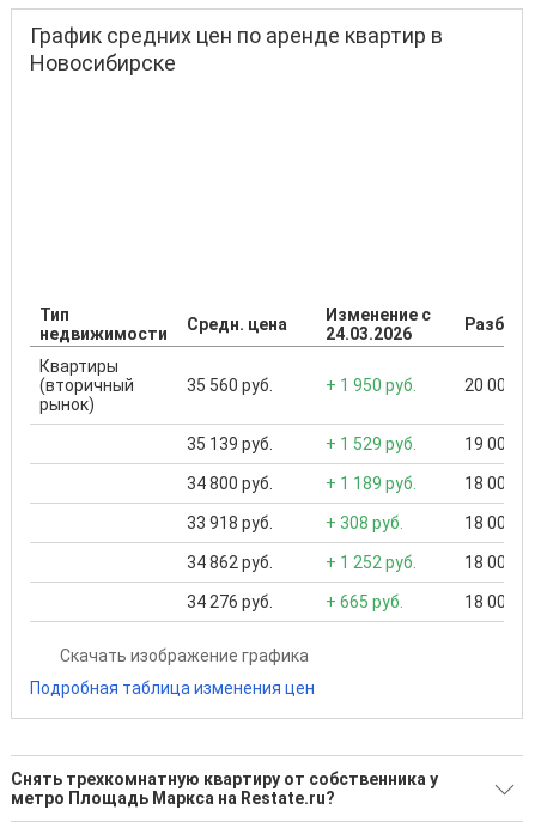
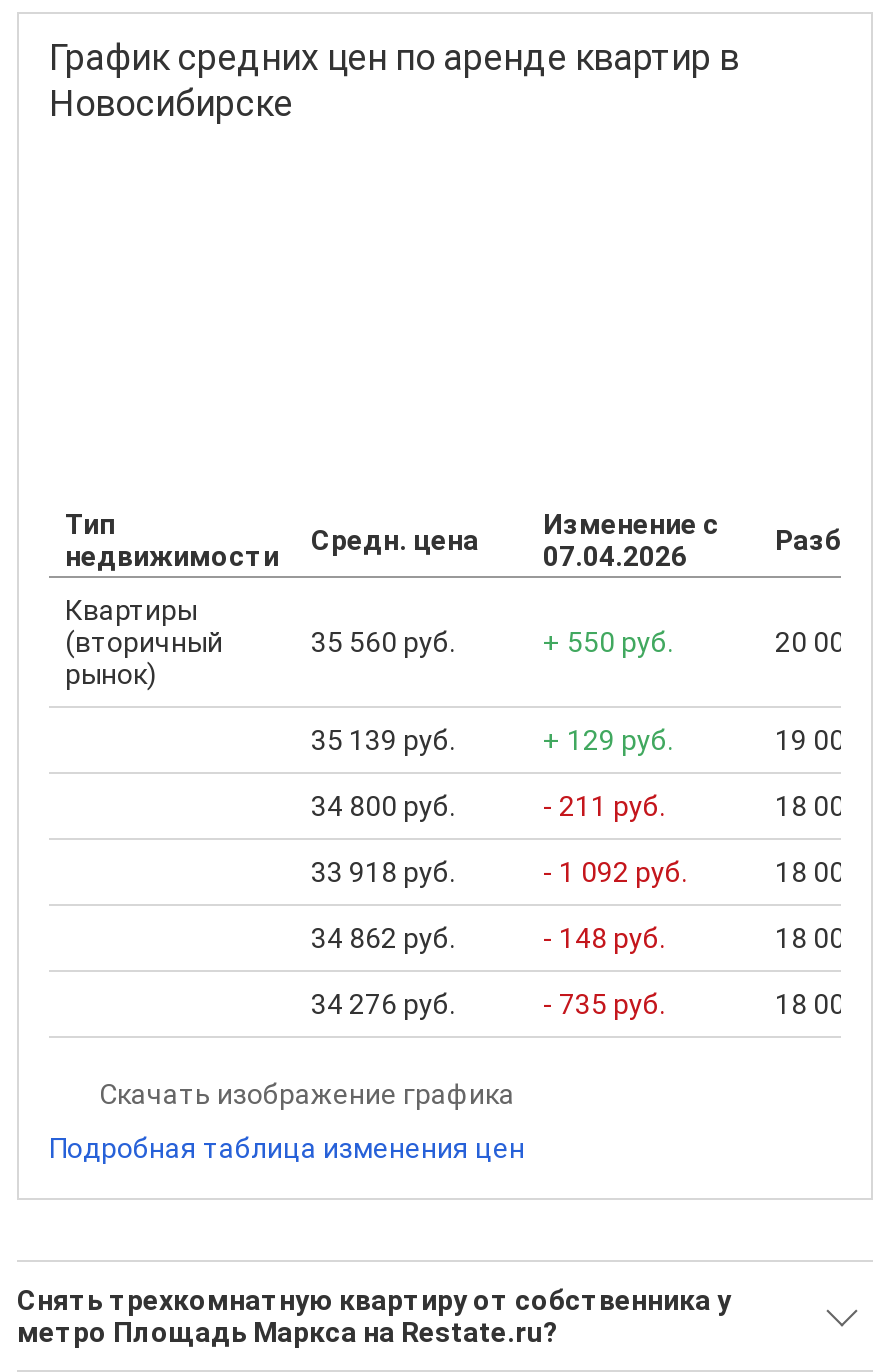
[326,325,412,344] 24.03.2026 -> [543,541,687,573] 07.04.2026
[326,376,417,395] + 1 950 руб. -> [543,627,673,659] + 550 руб.
[326,435,417,454] + 1 529 руб. -> [543,725,673,757] + 129 руб.
[326,474,417,493] + 1 189 руб. -> [543,791,665,823] - 211 руб.
[326,514,403,533] + 308 руб. -> [543,857,687,889] - 1 092 руб.
[326,553,417,572] + 1 252 руб. -> [543,923,665,955] - 148 руб.
[326,593,403,612] + 665 руб. -> [543,989,665,1021] - 735 руб.

